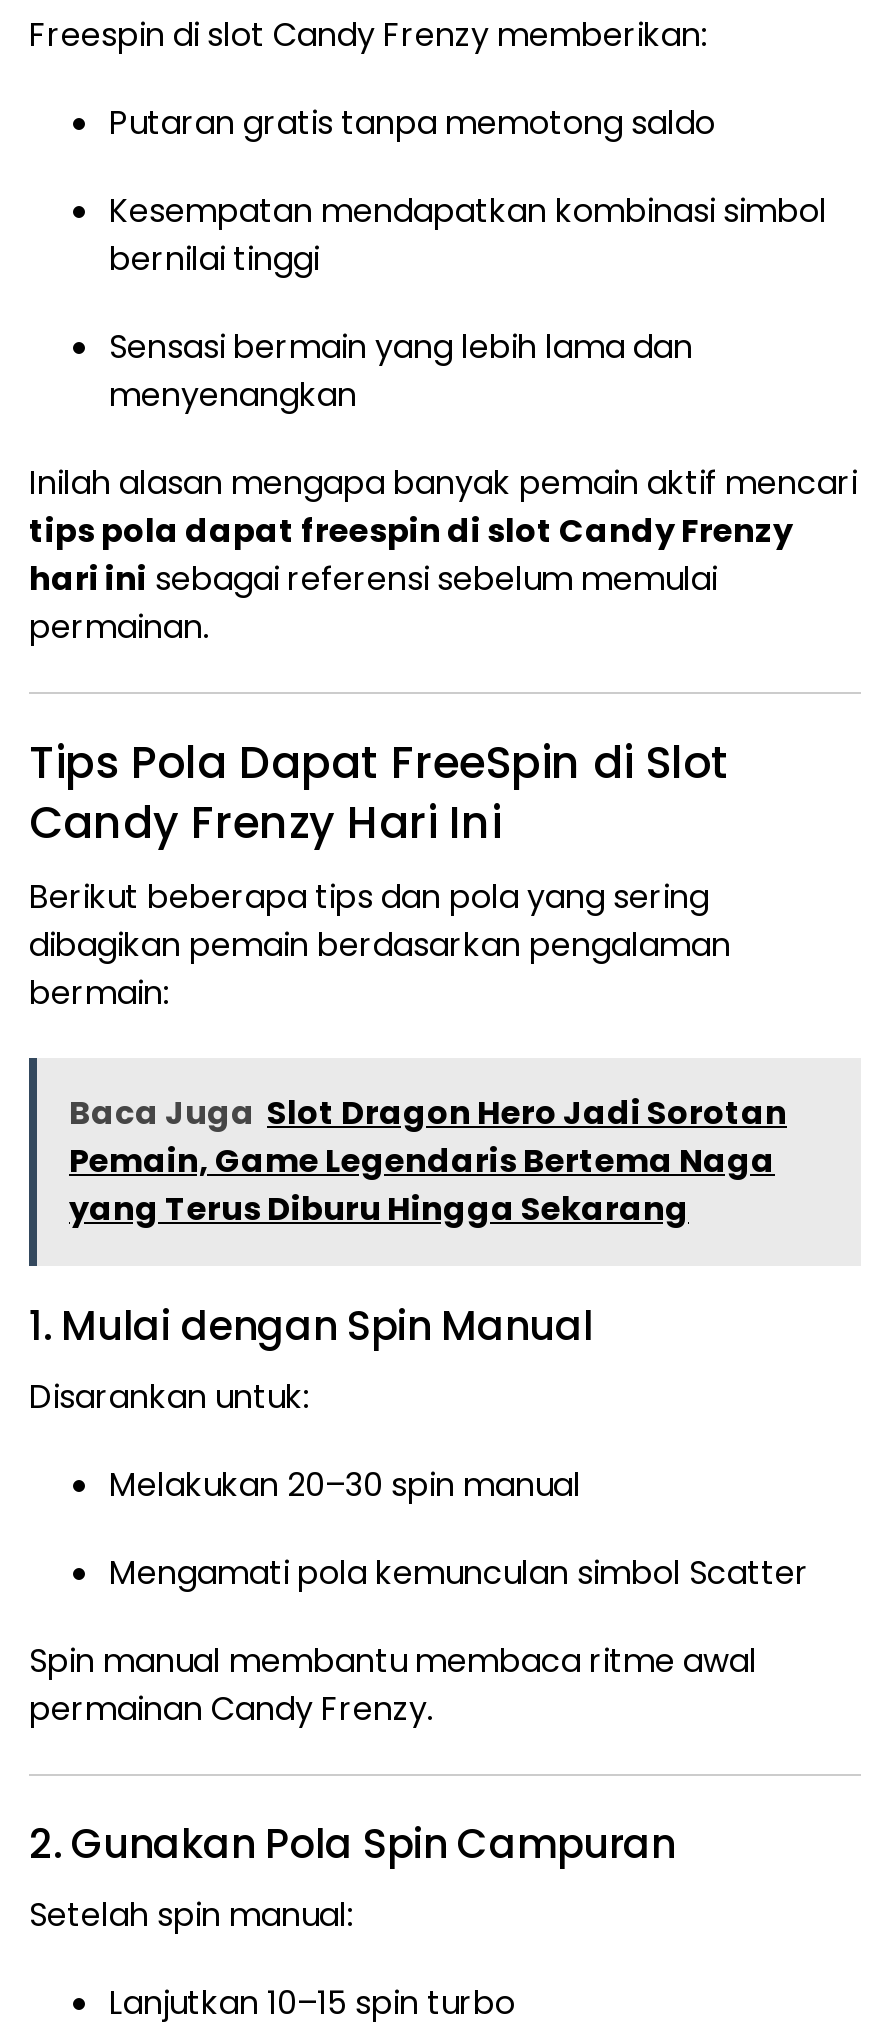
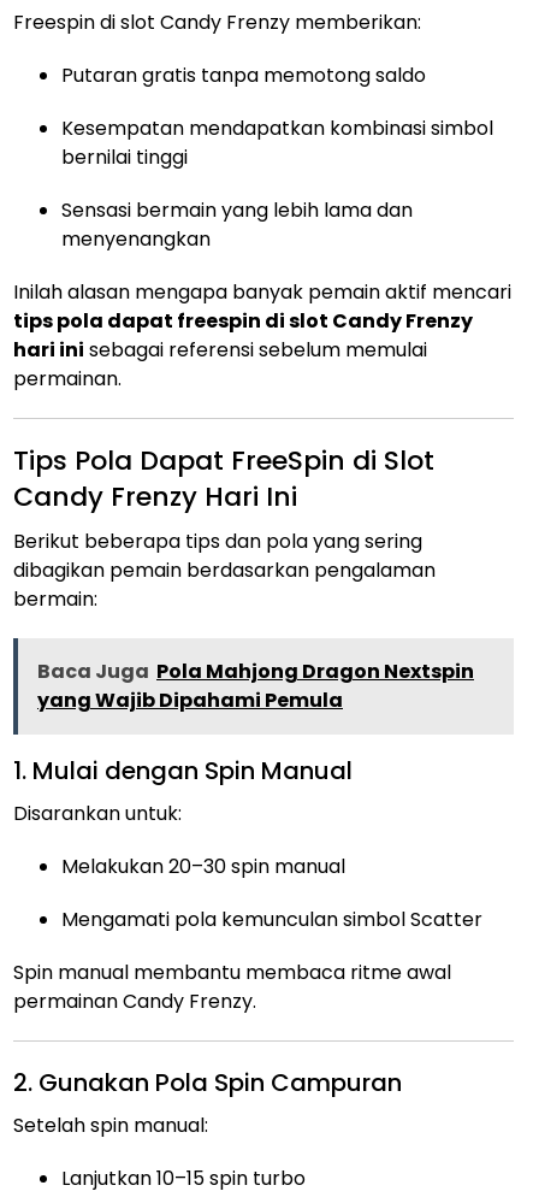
[69,1089,787,1231] Baca Juga Slot Dragon Hero Jadi Sorotan | Pemain, Game Legendaris Bertema Naga | yang Terus Diburu Hingga Sekarang -> [37,657,474,714] Baca Juga Pola Mahjong Dragon Nextspin | yang Wajib Dipahami Pemula

